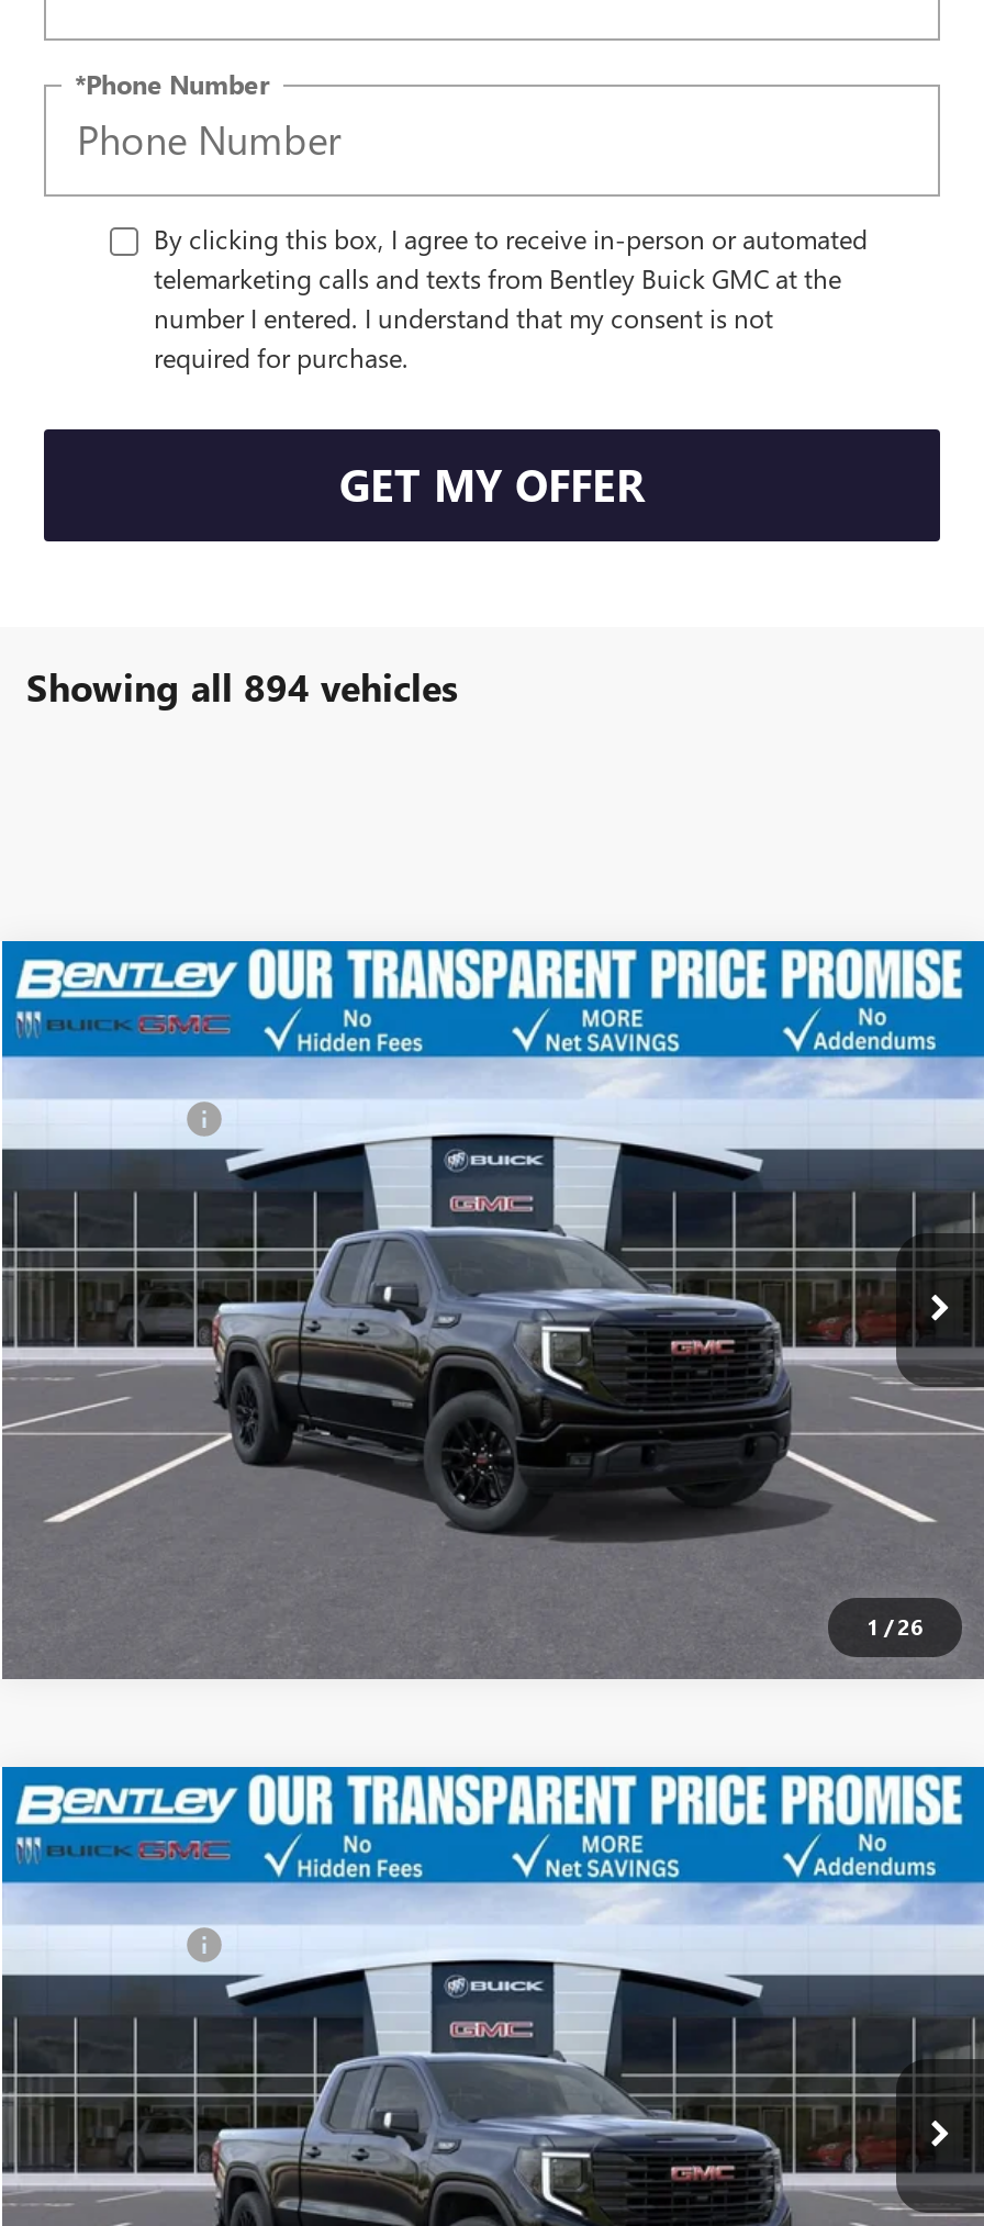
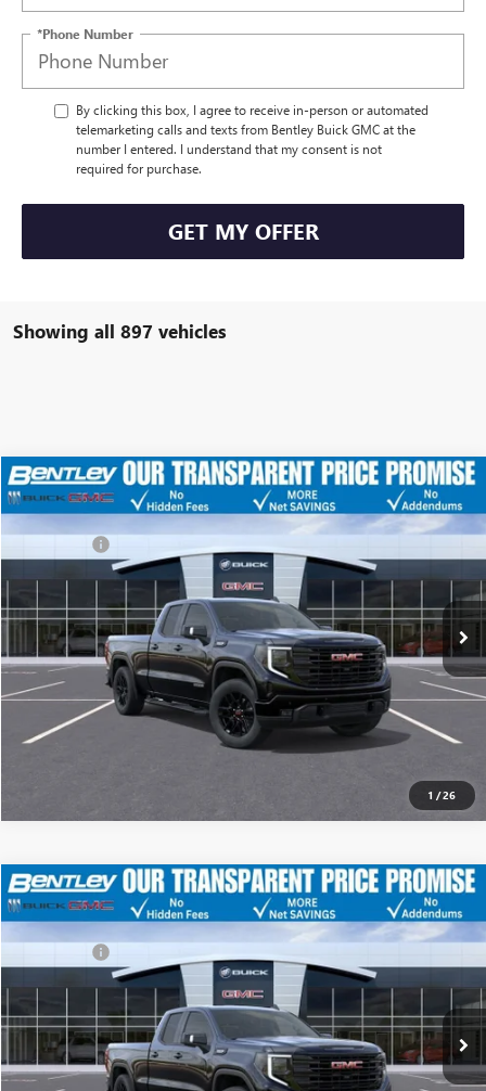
[26,662,457,710] Showing all 894 vehicles -> [13,319,226,342] Showing all 897 vehicles

